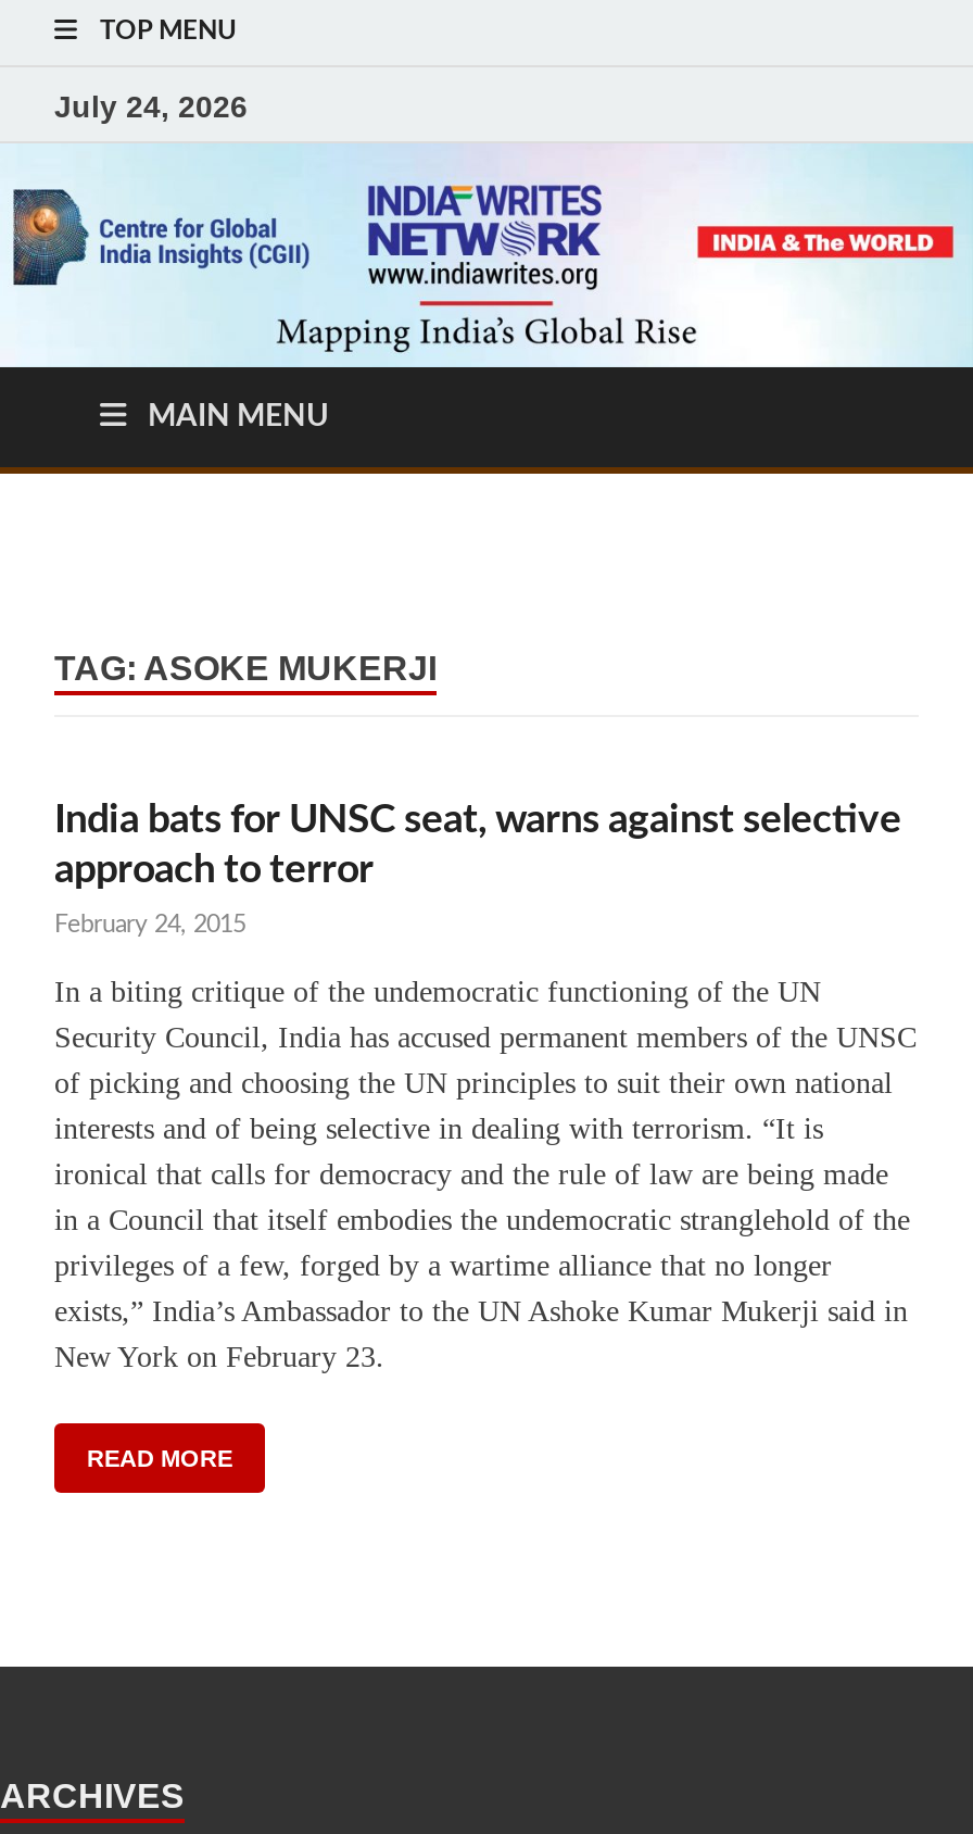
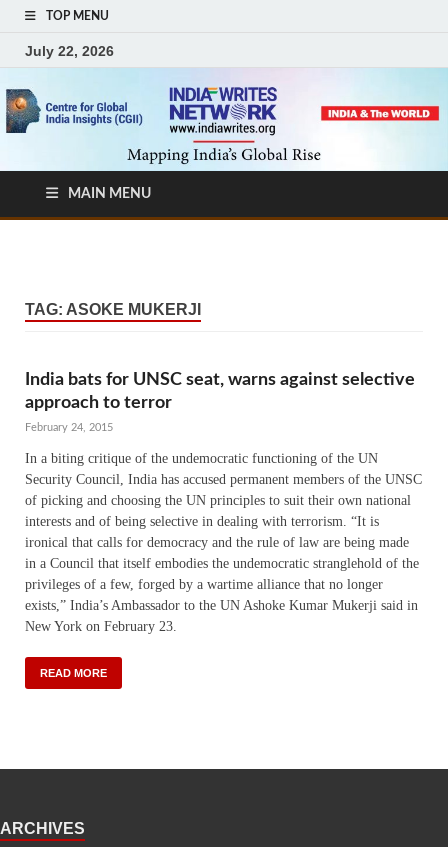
[54,88,248,123] July 24, 2026 -> [25,42,114,58] July 22, 2026

